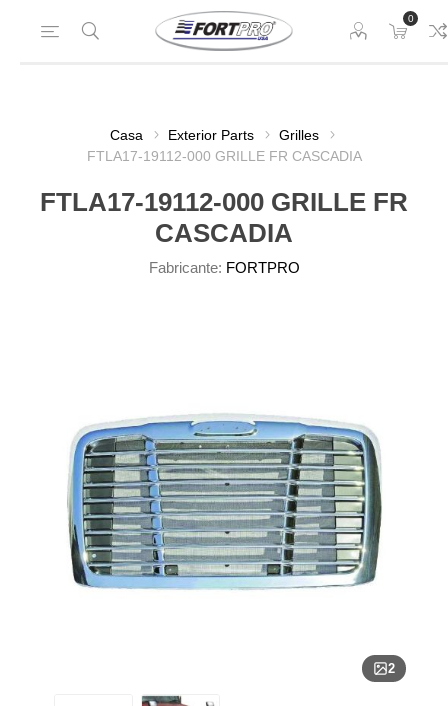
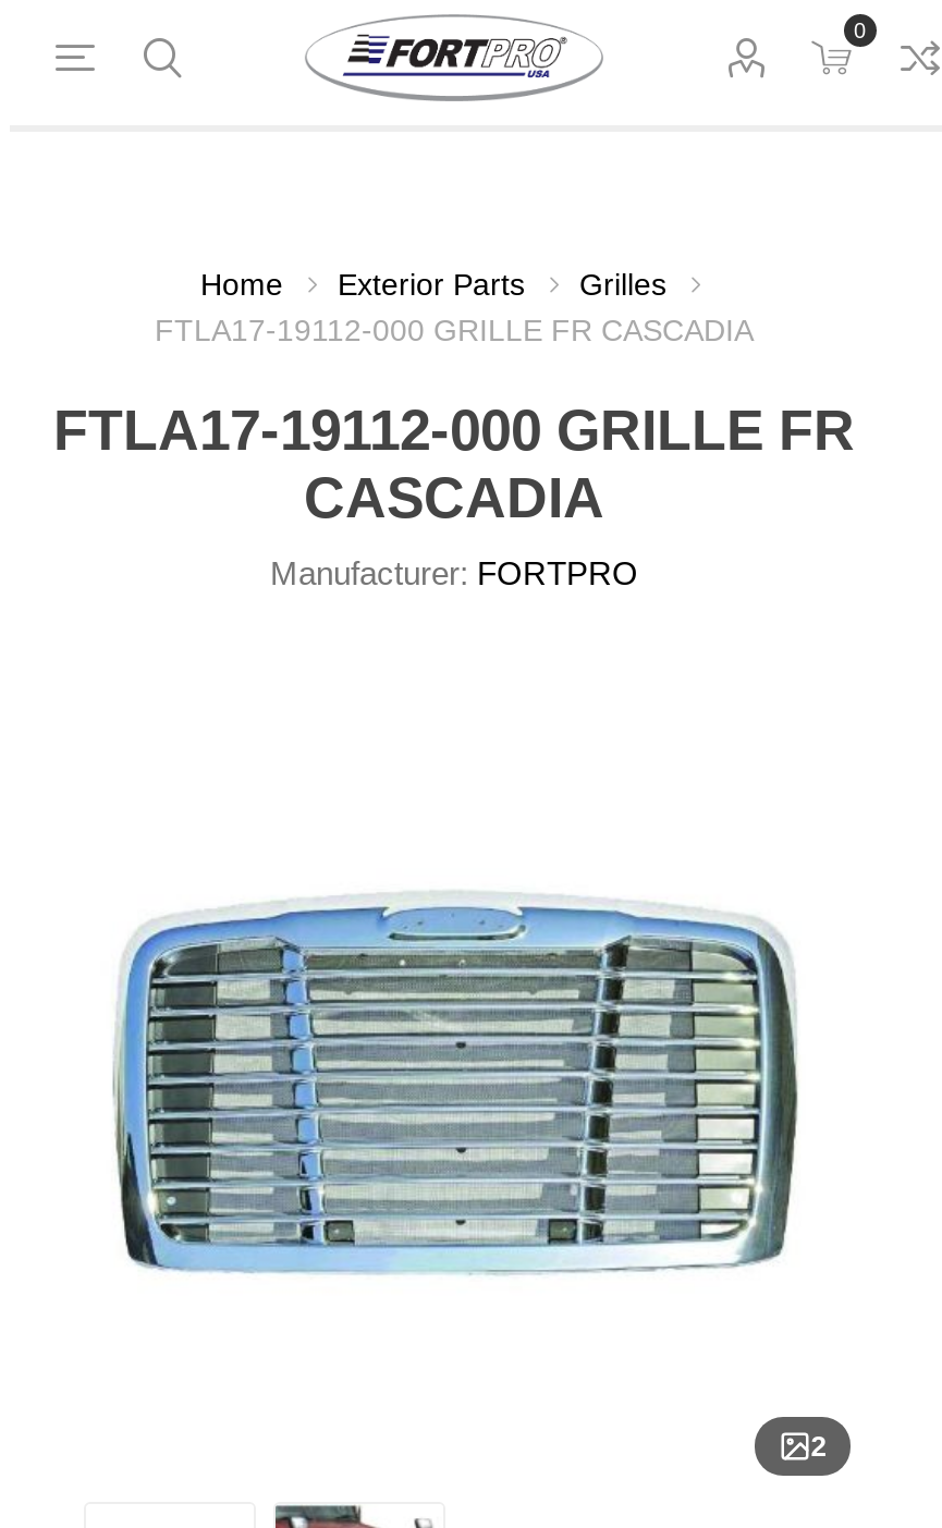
[110,127,143,143] Casa -> [200,267,283,302] Home
[148,259,299,276] Fabricante: FORTPRO -> [270,554,638,591] Manufacturer: FORTPRO

